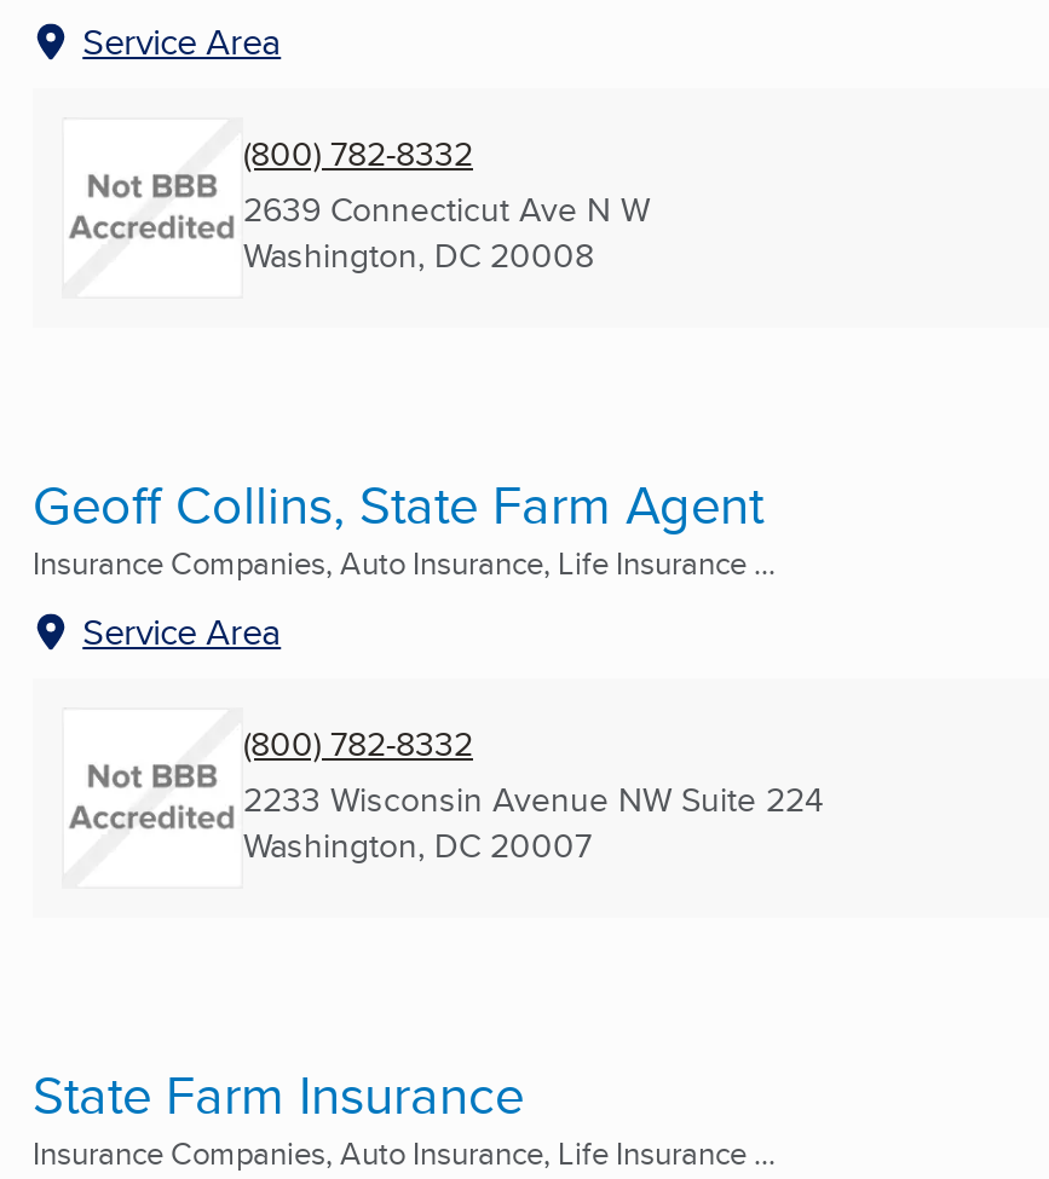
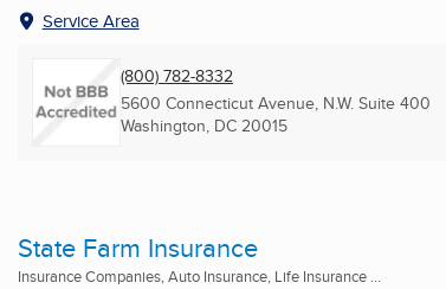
[33,185,824,869] 2639 Connecticut Ave N W | Washington, DC 20008 | Geoff Collins, State Farm Agent | Insurance Companies, Auto Insurance, Life Insurance ... | Service Area | (800) 782-8332 | 2233 Wisconsin Avenue NW Suite 224 | Washington, DC 20007 -> [121,91,431,137] 5600 Connecticut Avenue, N.W. Suite 400 | Washington, DC 20015

